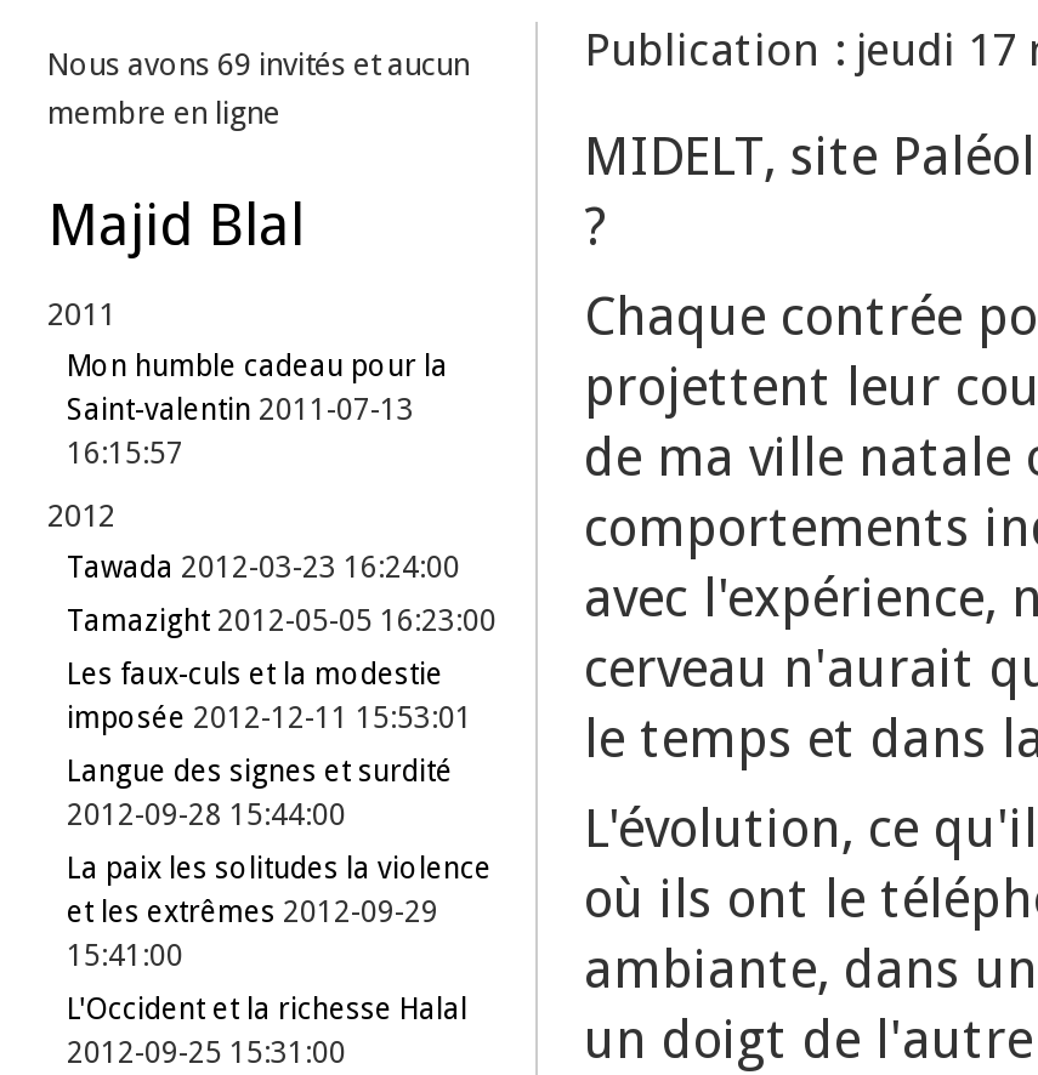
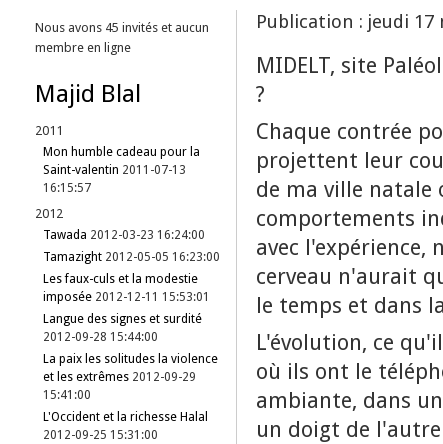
[47,46,470,83] Nous avons 69 invités et aucun -> [35,20,209,35] Nous avons 45 invités et aucun

